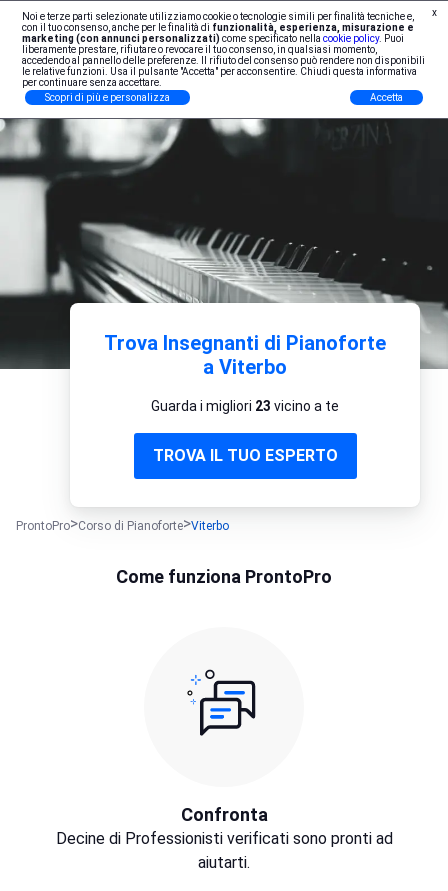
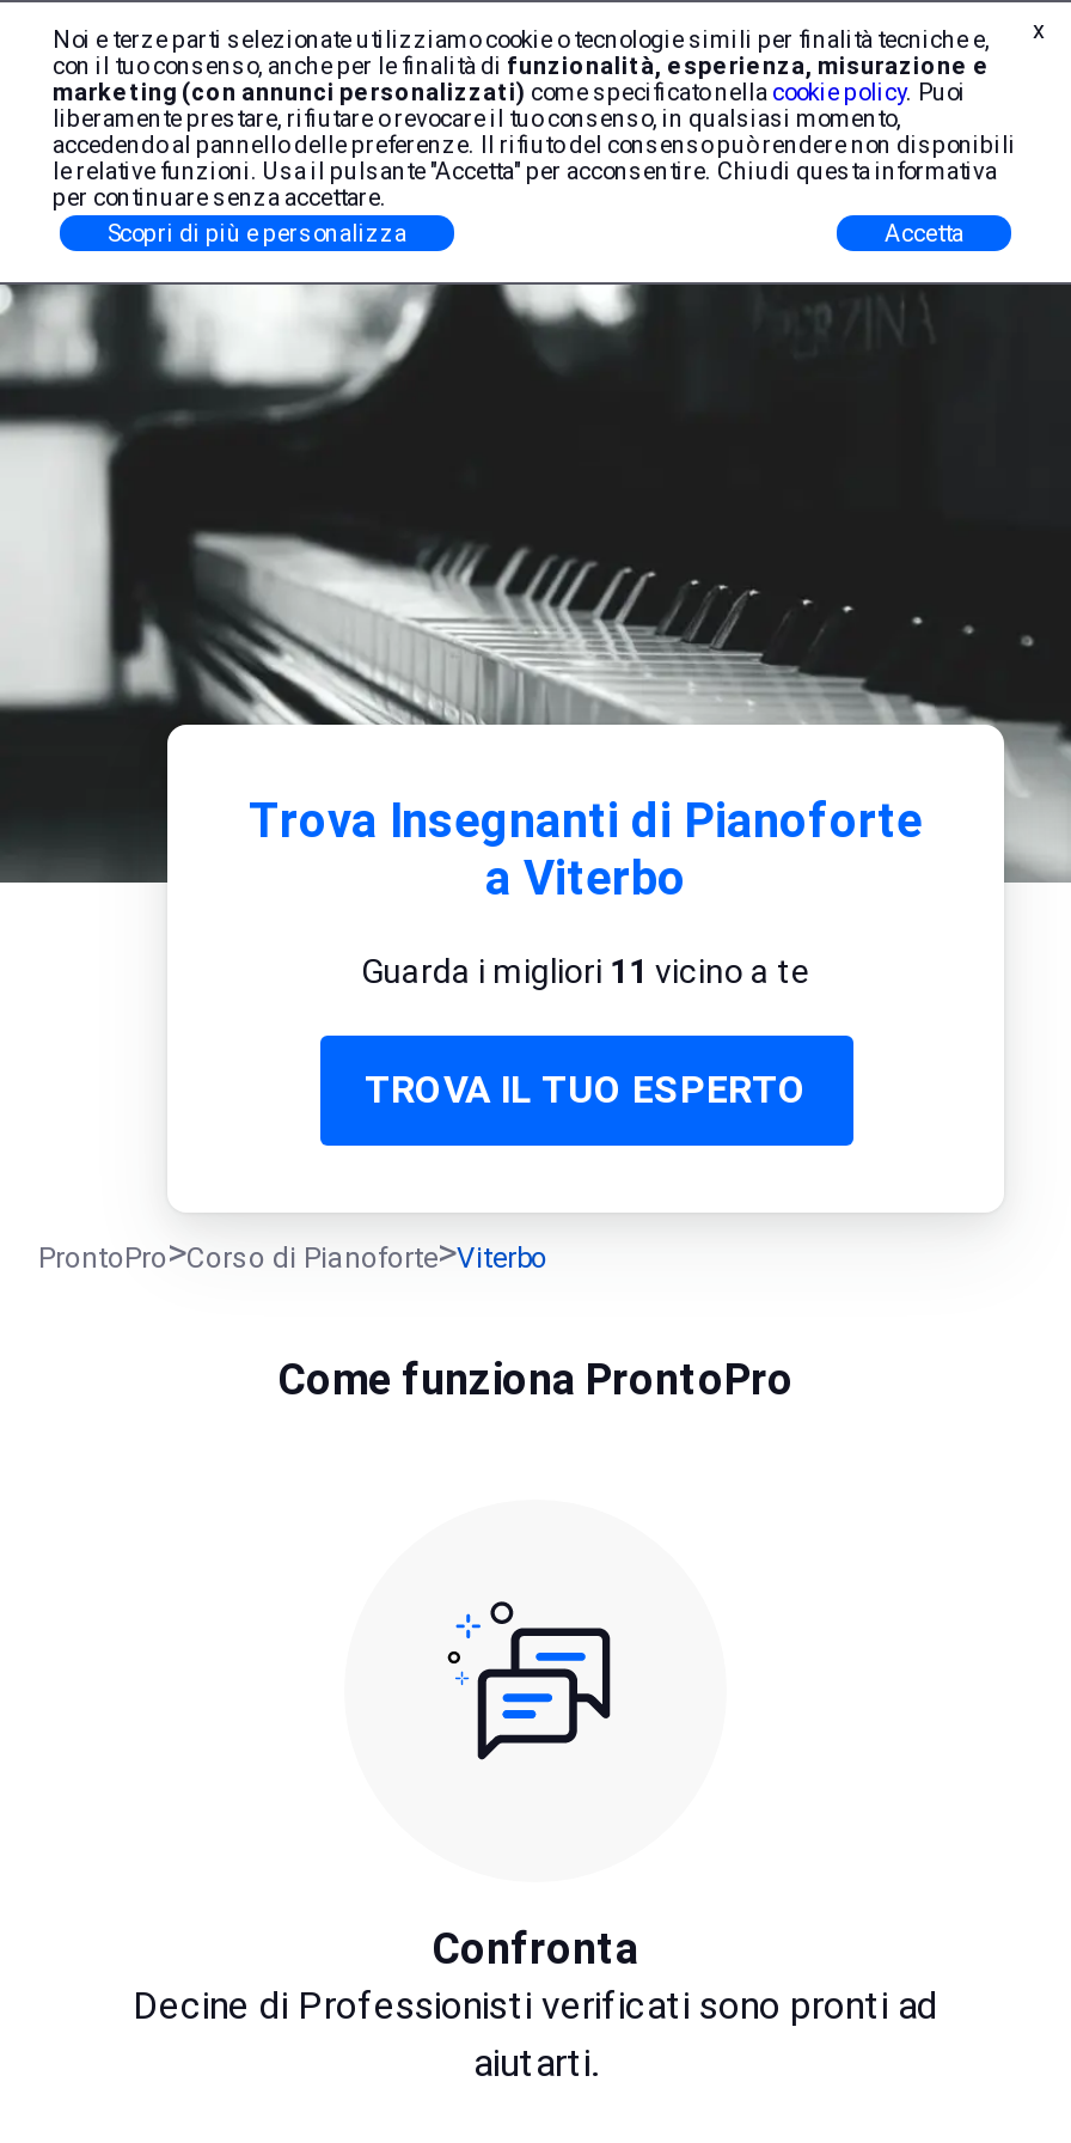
[151,398,339,414] Guarda i migliori 23 vicino a te -> [361,951,810,990] Guarda i migliori 11 vicino a te

